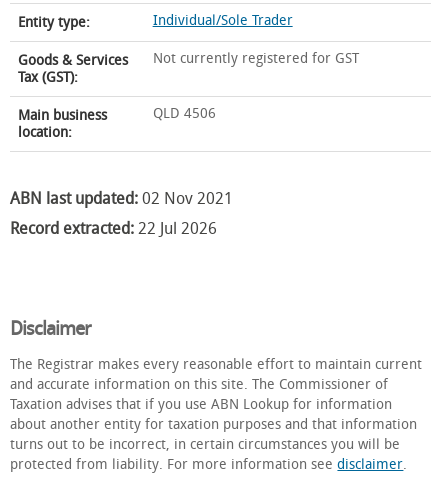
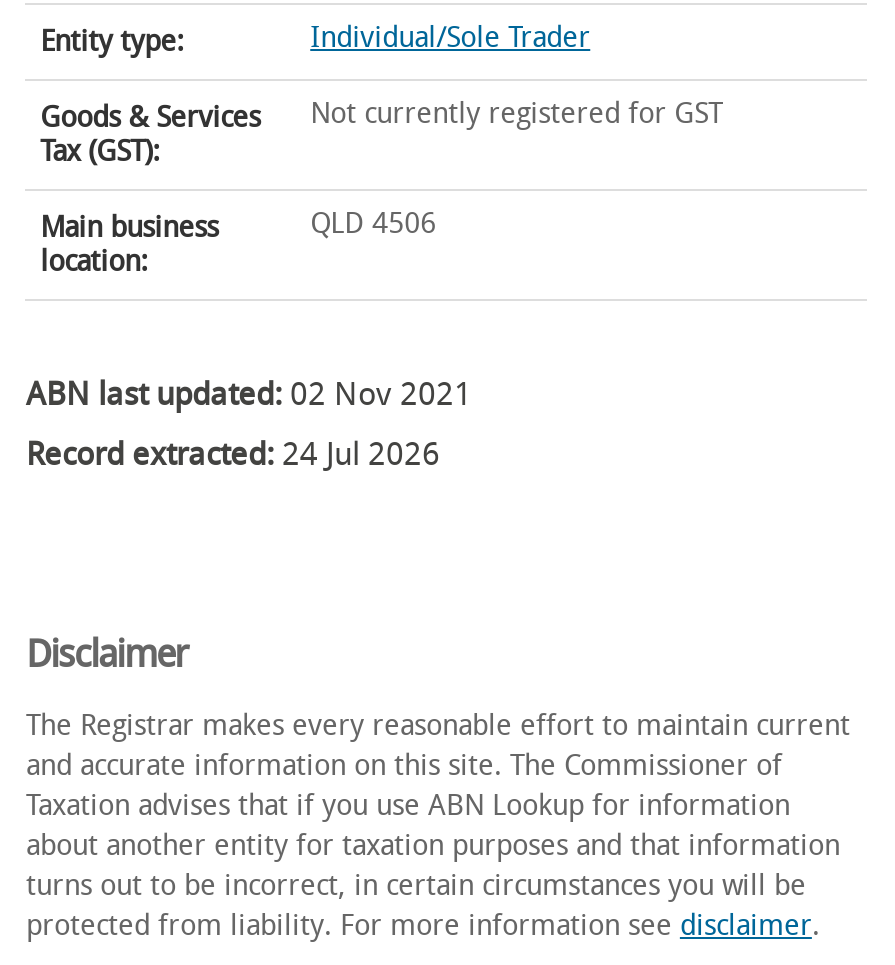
[10,219,217,238] Record extracted: 22 Jul 2026 -> [26,435,440,473] Record extracted: 24 Jul 2026

